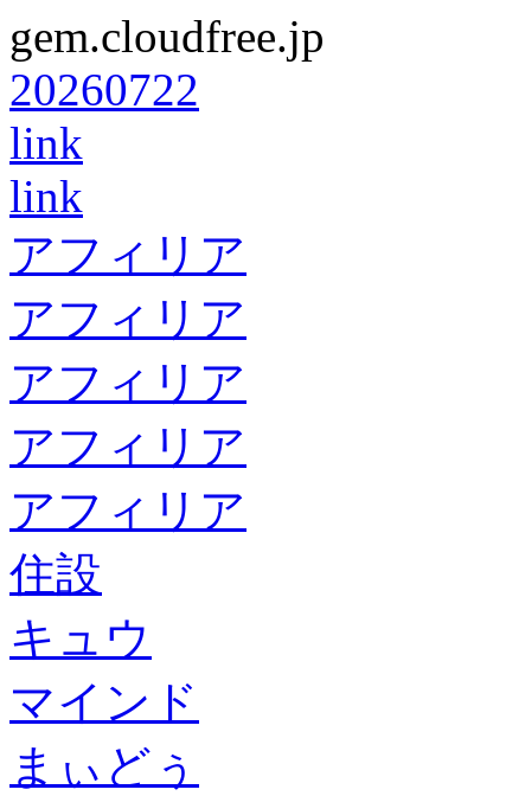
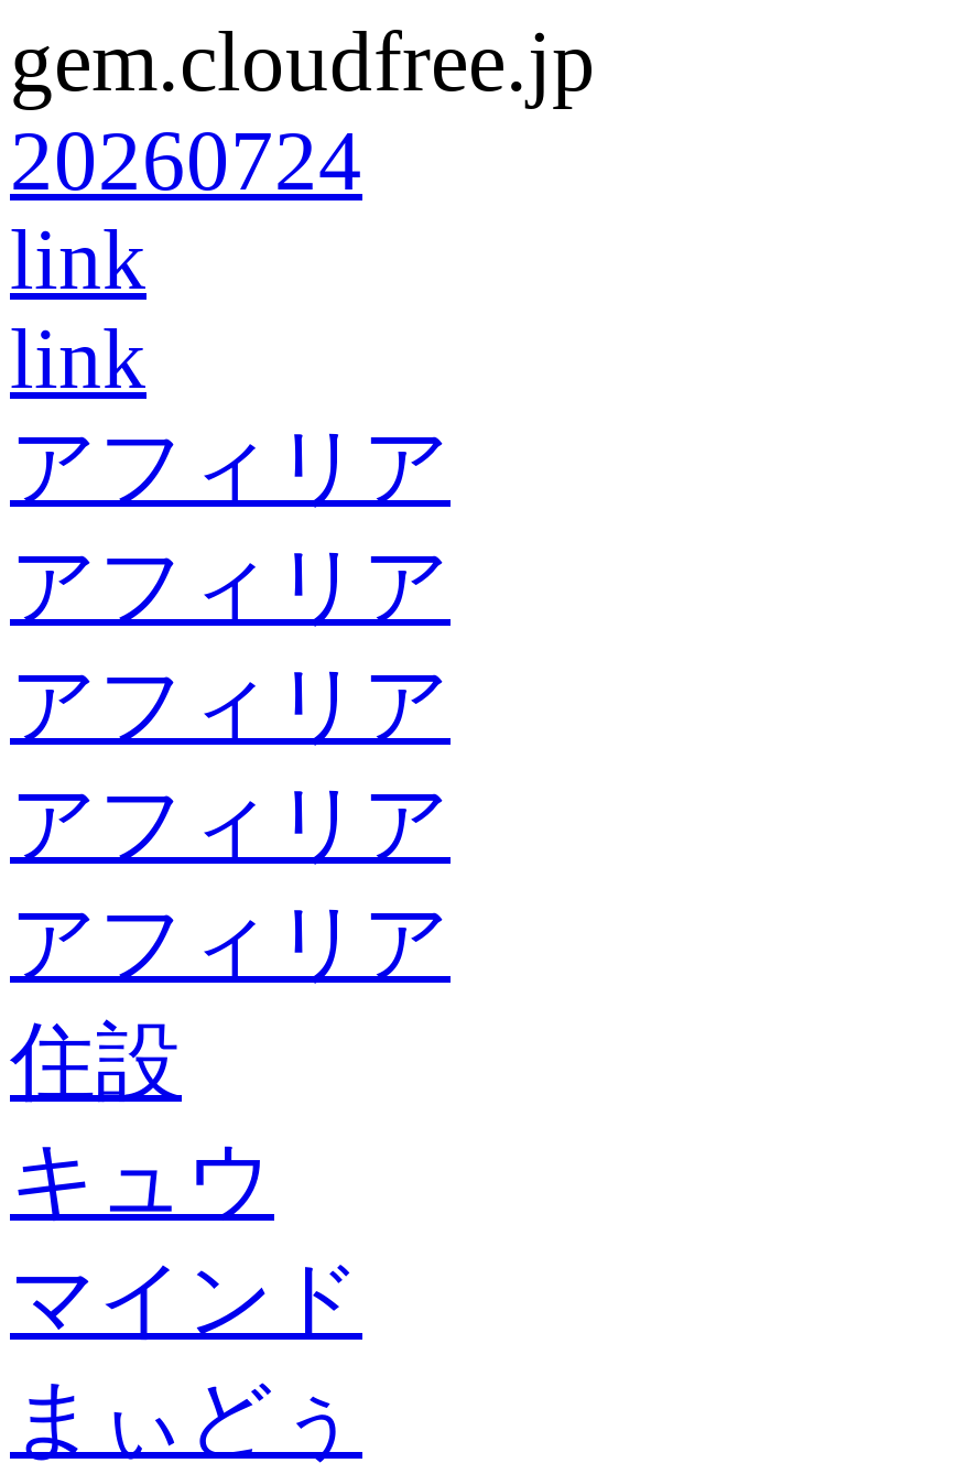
[9,64,199,115] 20260722 -> [10,112,362,207] 20260724

